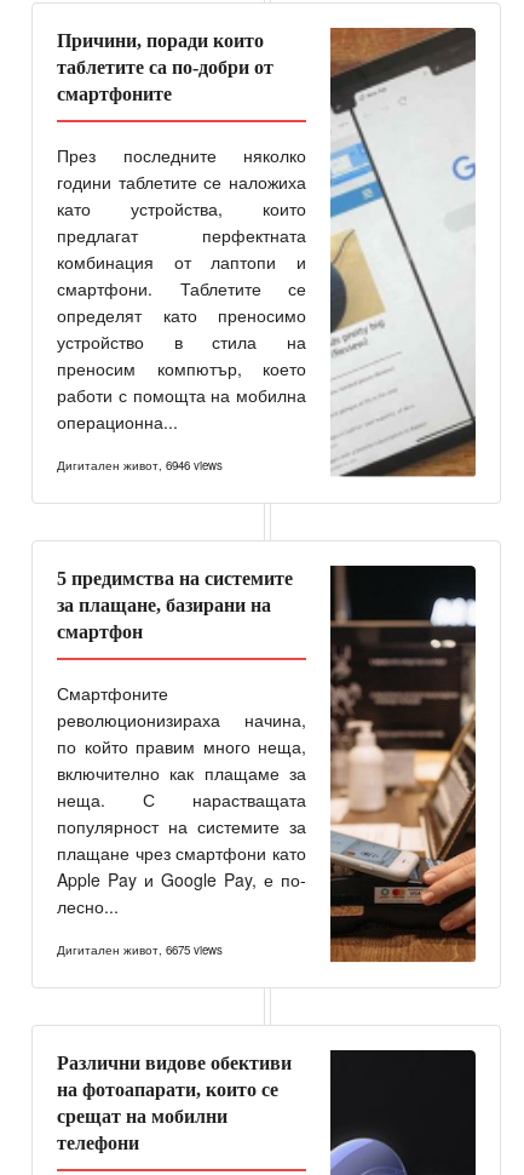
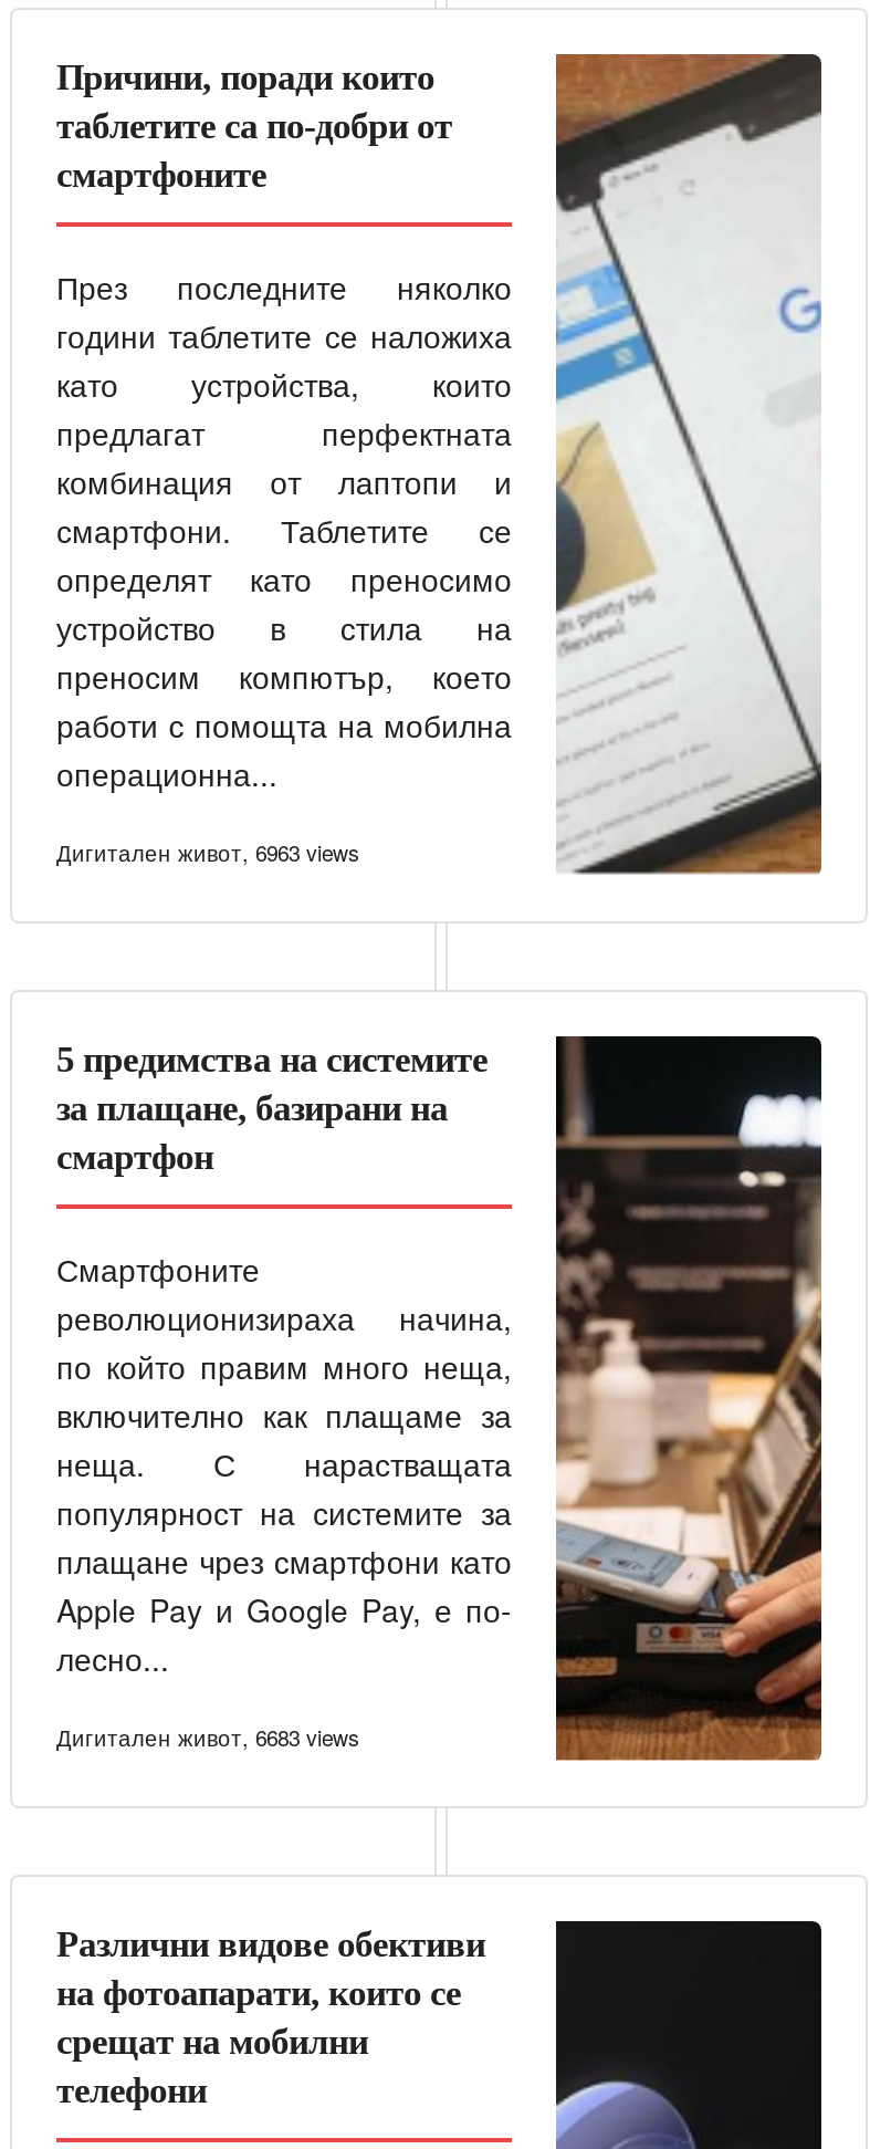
[57,457,223,474] Дигитален живот, 6946 views -> [56,837,359,868] Дигитален живот, 6963 views
[57,942,223,959] Дигитален живот, 6675 views -> [56,1723,359,1754] Дигитален живот, 6683 views

